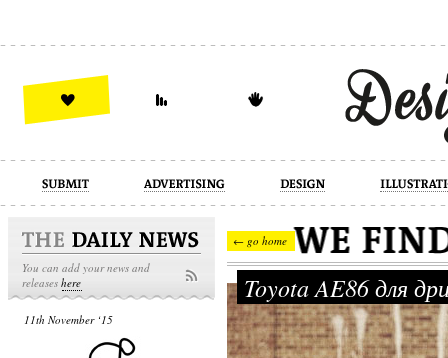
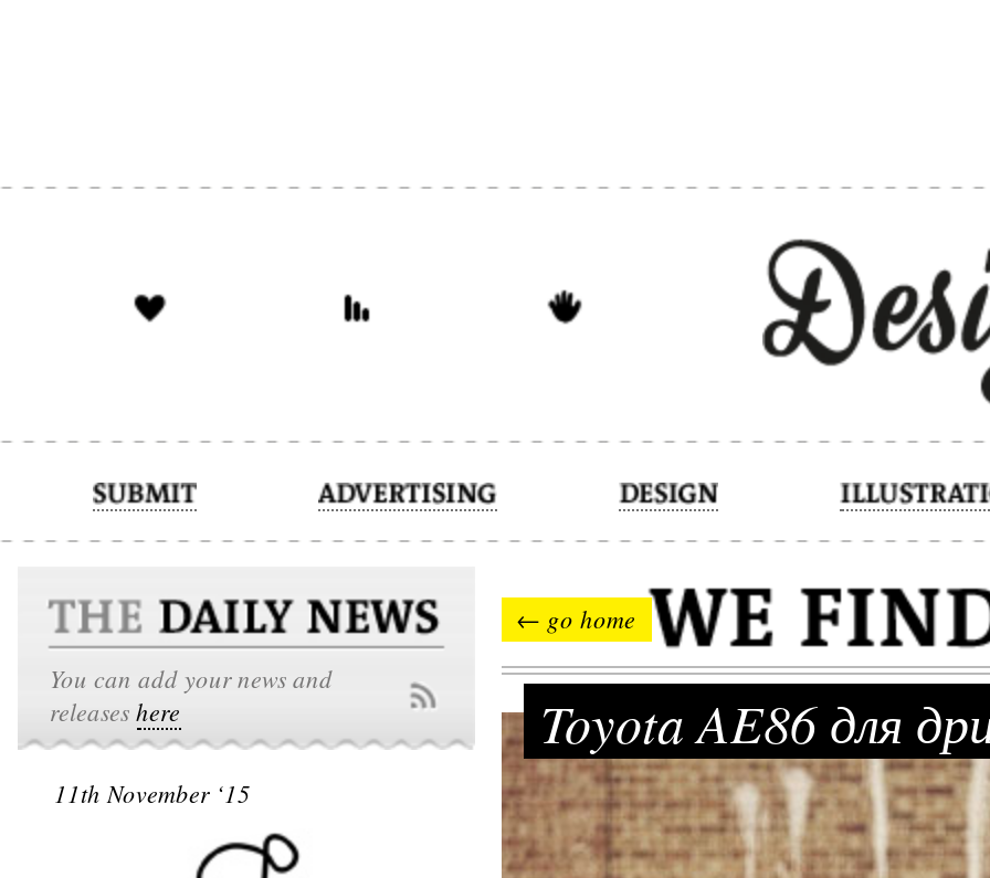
[22,74,111,125] [image] -> none

